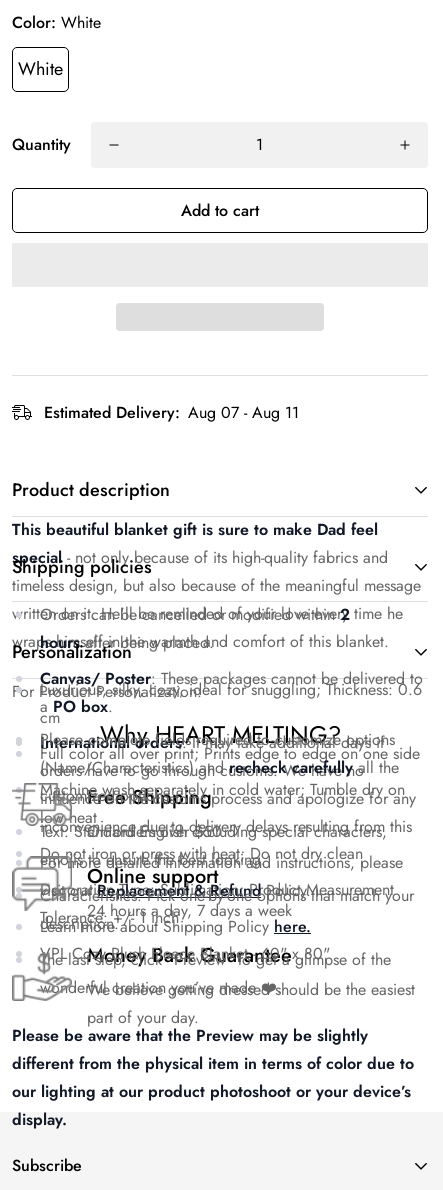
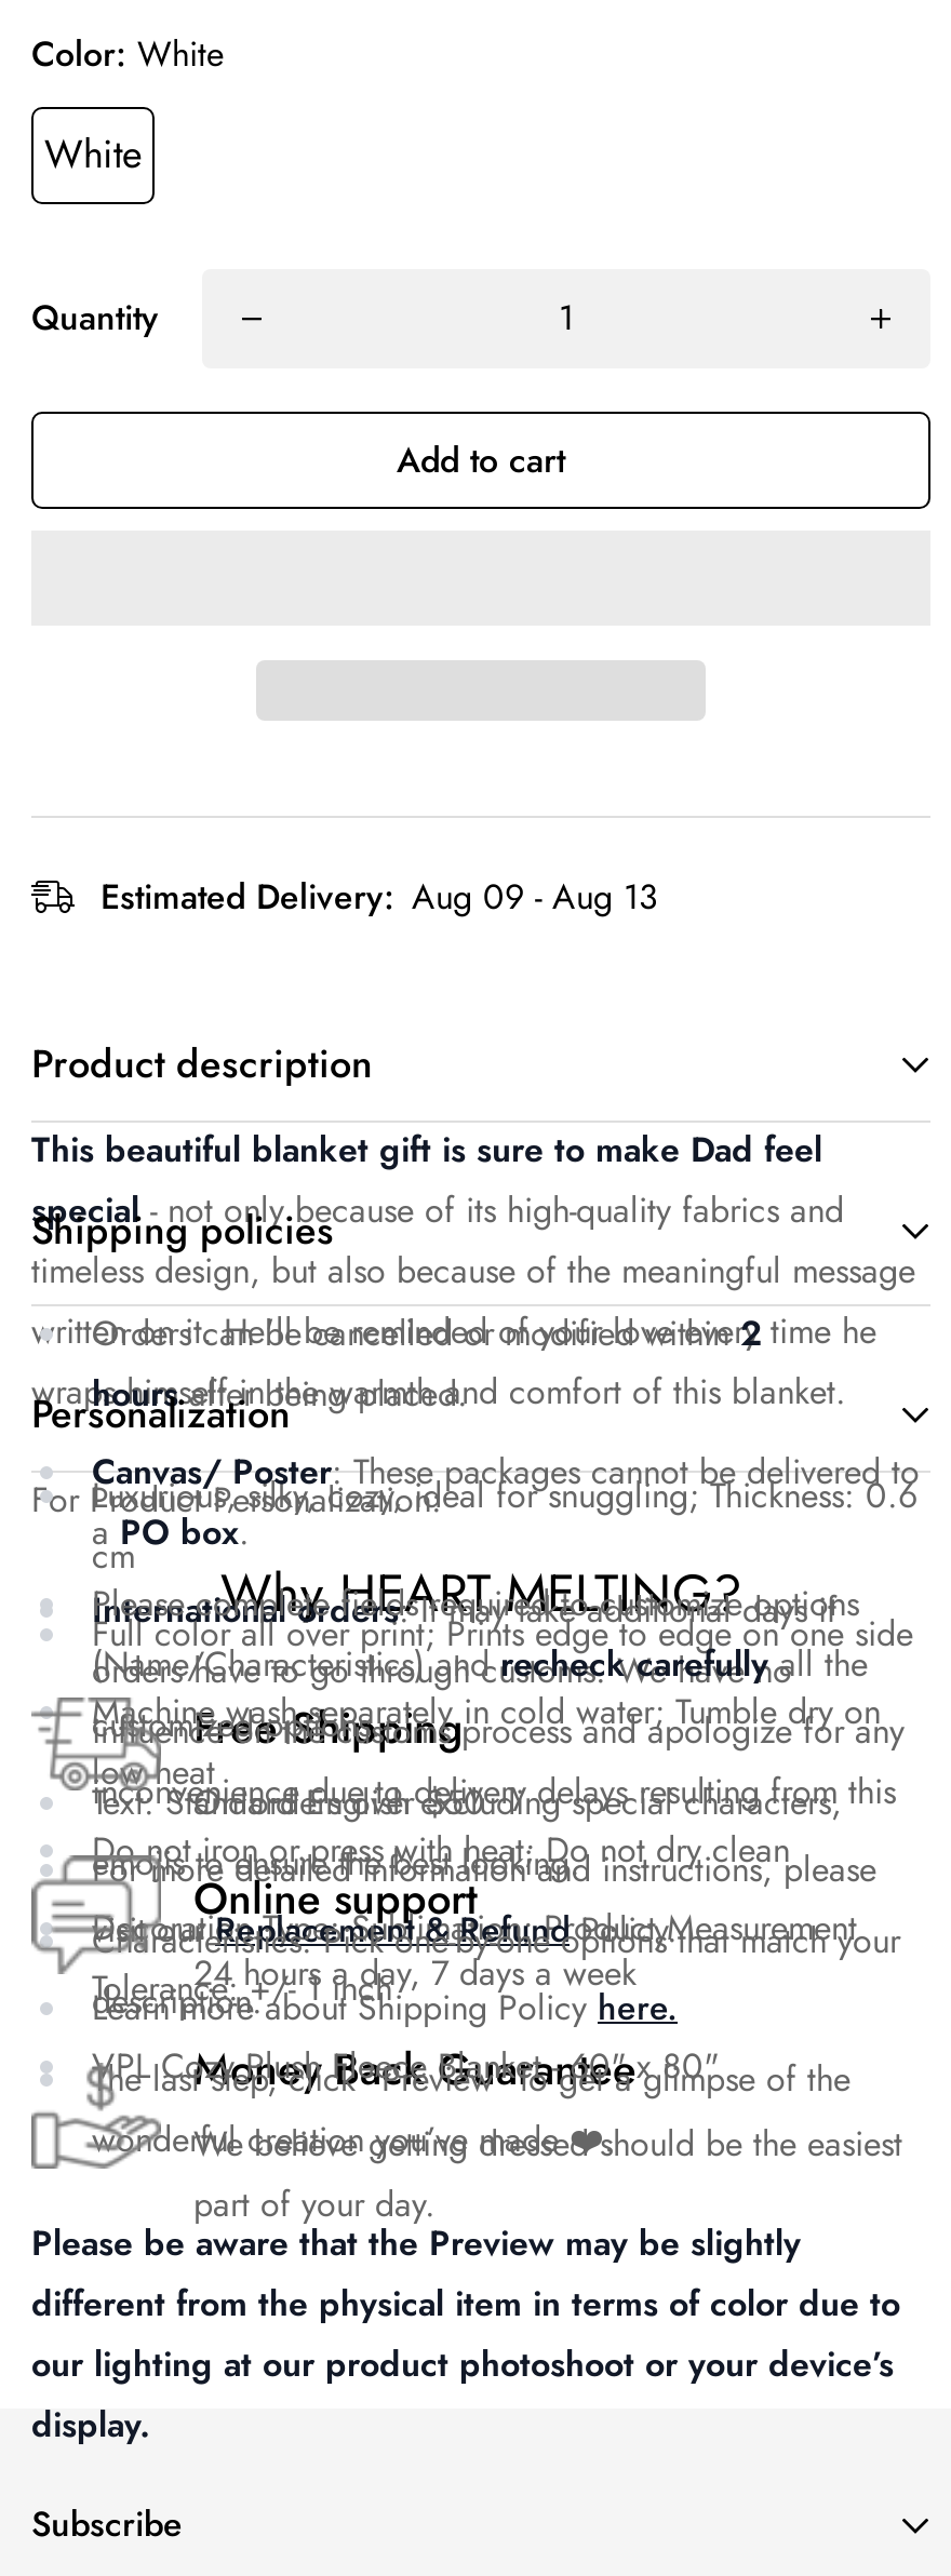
[44,401,299,424] Estimated Delivery: Aug 07 - Aug 11 -> [101,871,658,921] Estimated Delivery: Aug 09 - Aug 13

